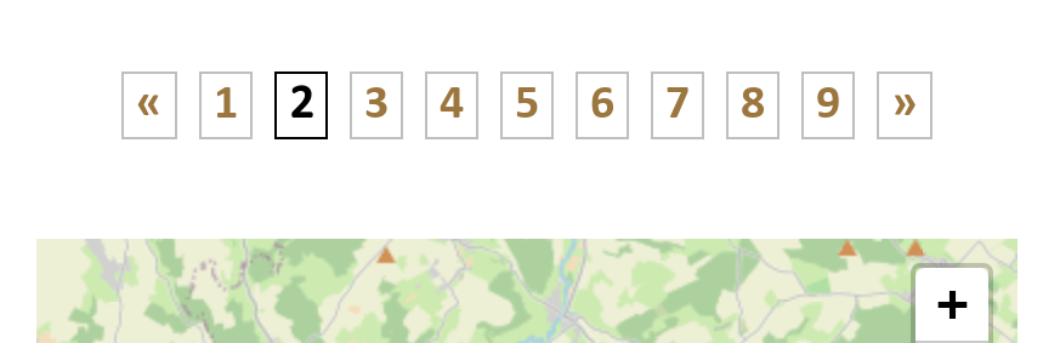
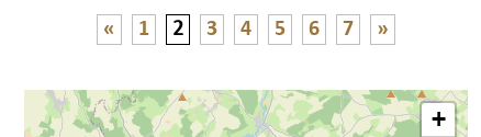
[741,81,840,130] 8 | 9 -> none

